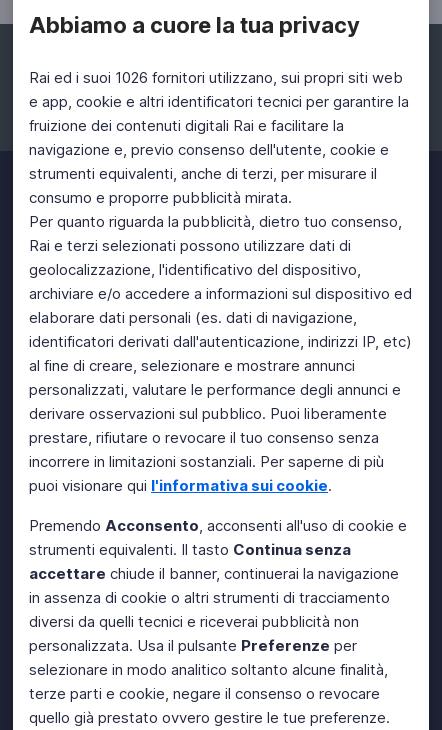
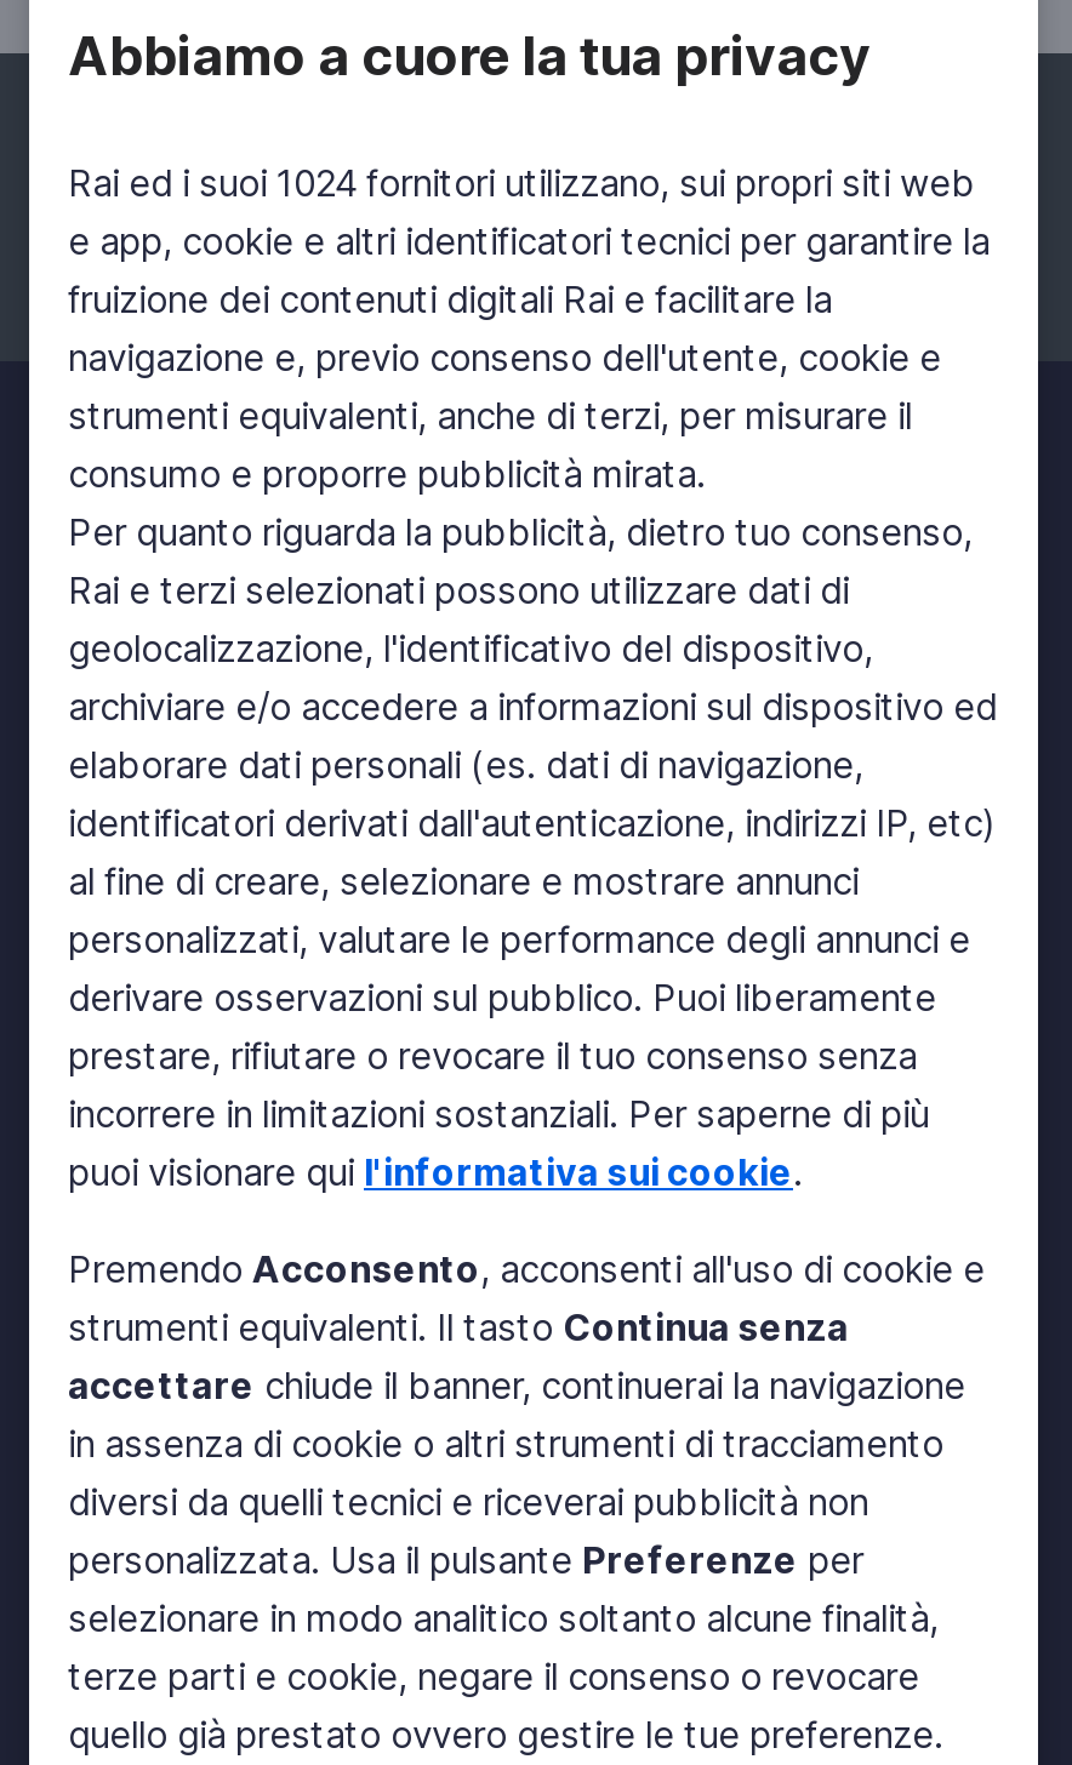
[29,68,403,87] Rai ed i suoi 1026 fornitori utilizzano, sui propri siti web -> [68,160,975,206] Rai ed i suoi 1024 fornitori utilizzano, sui propri siti web

